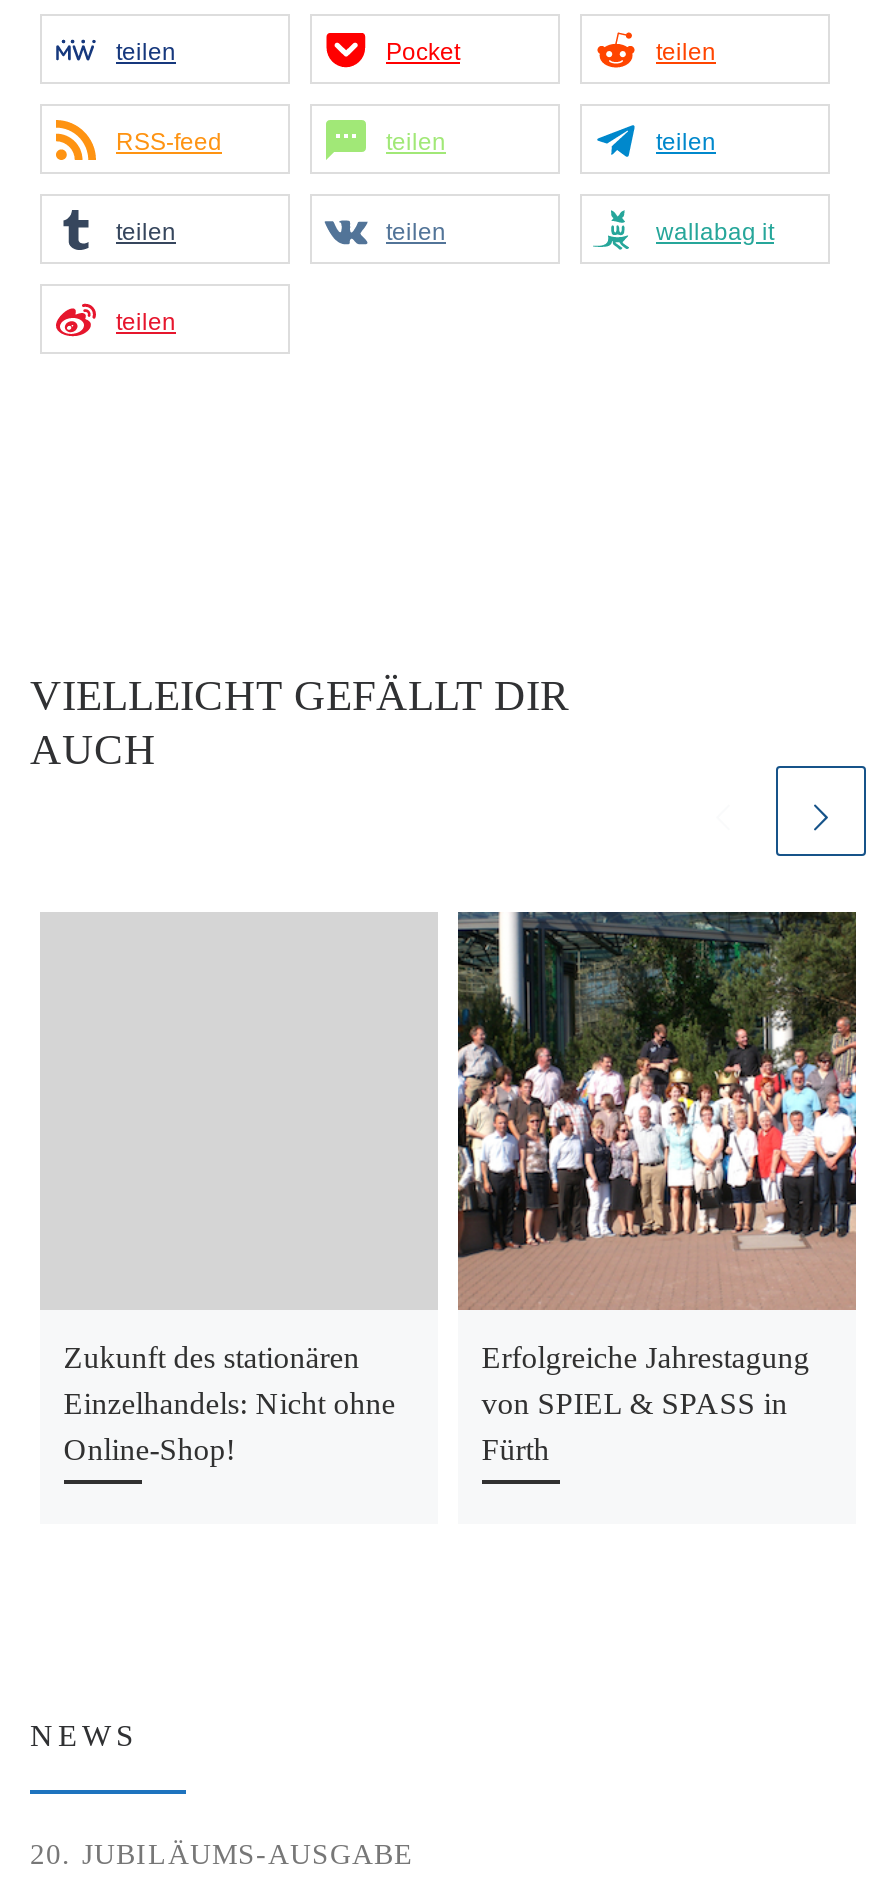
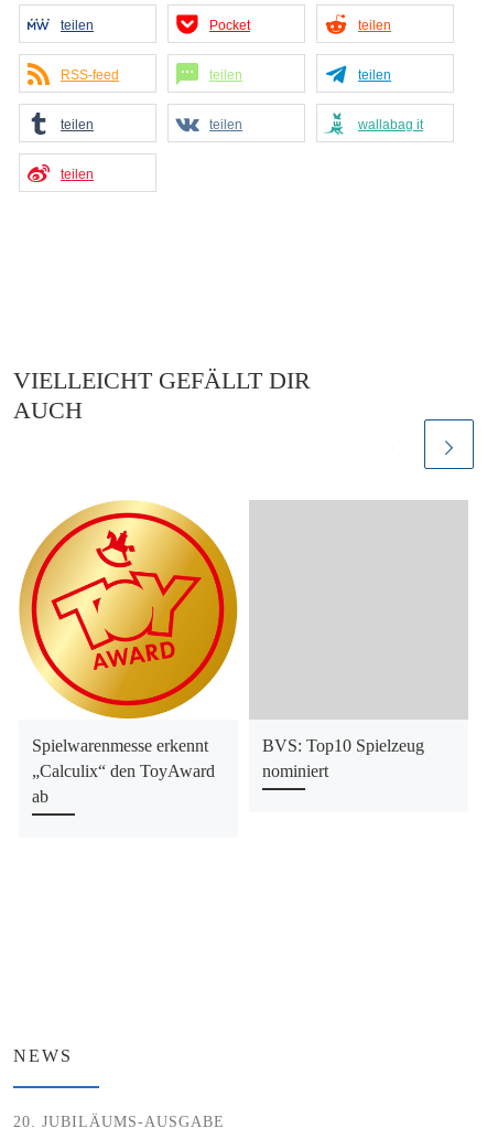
none -> [19,500,238,720] [image]
[456,910,858,1310] [image] -> none
[63,1340,395,1466] Zukunft des stationären | Einzelhandels: Nicht ohne | Online-Shop! -> [32,736,215,806] Spielwarenmesse erkennt | „Calculix“ den ToyAward | ab
[481,1340,809,1466] Erfolgreiche Jahrestagung | von SPIEL & SPASS in | Fürth -> [262,736,424,780] BVS: Top10 Spielzeug | nominiert

